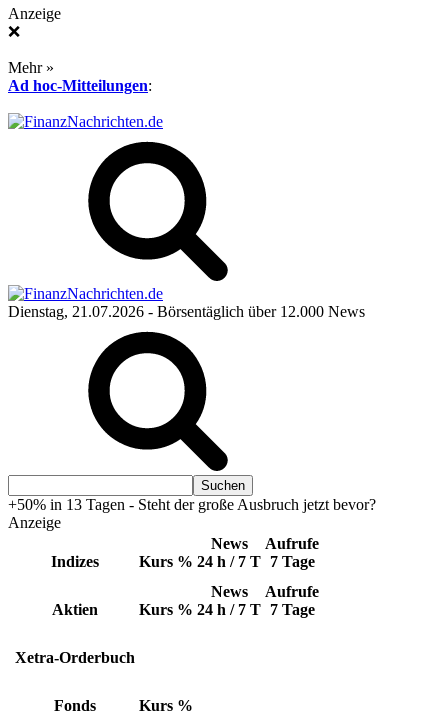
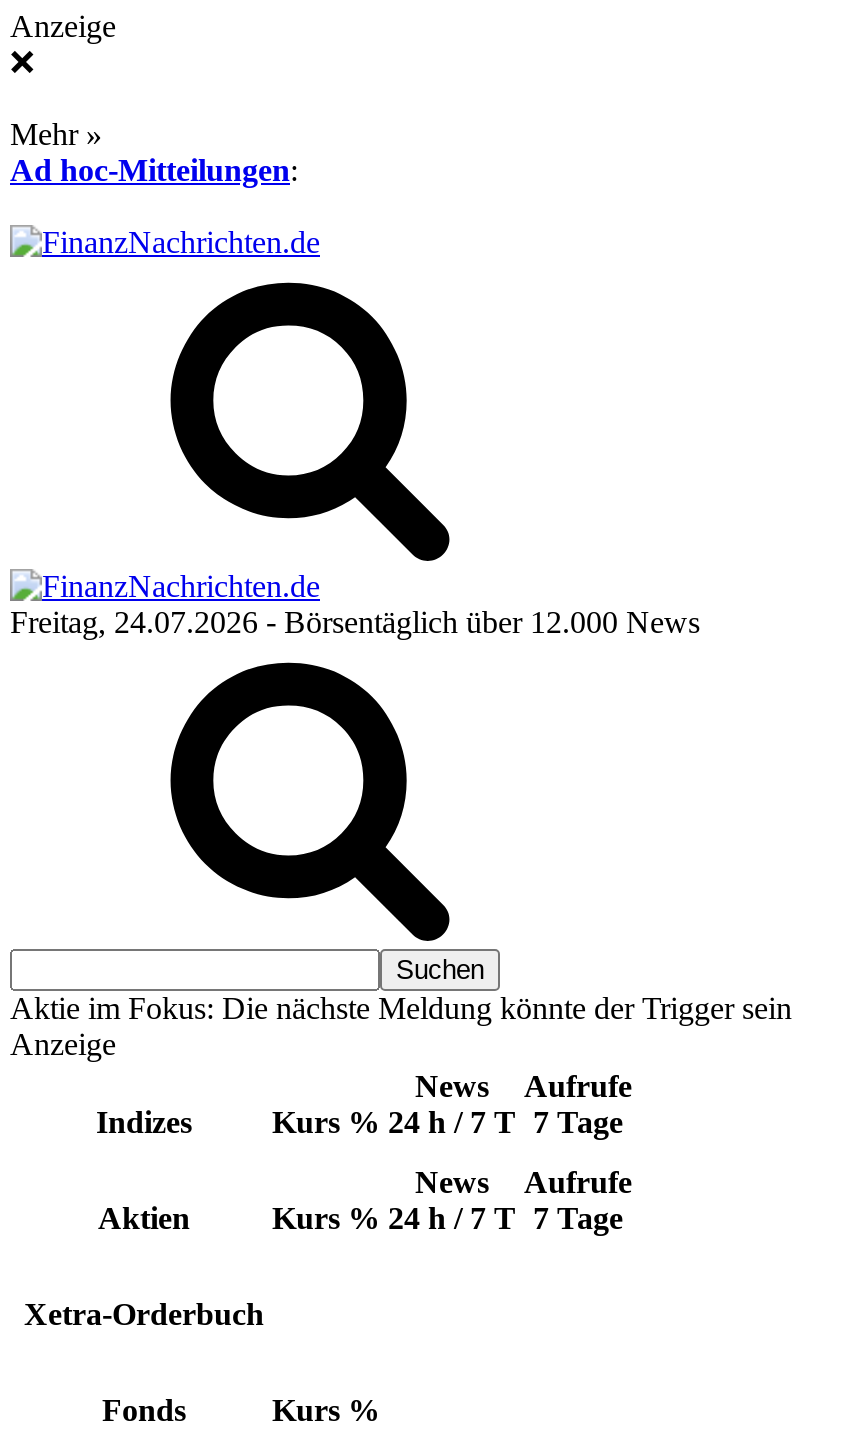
[8,303,365,320] Dienstag, 21.07.2026 - Börsentäglich über 12.000 News -> [10,605,700,639] Freitag, 24.07.2026 - Börsentäglich über 12.000 News
[8,496,376,513] +50% in 13 Tagen - Steht der große Ausbruch jetzt bevor? -> [10,991,792,1025] Aktie im Fokus: Die nächste Meldung könnte der Trigger sein

